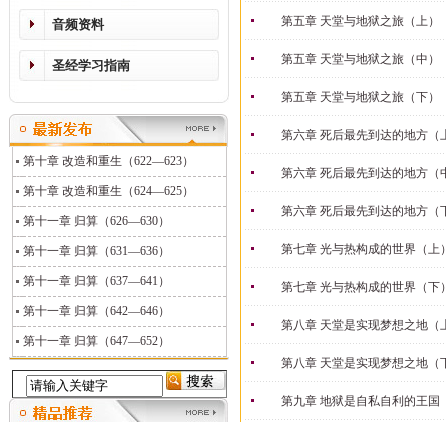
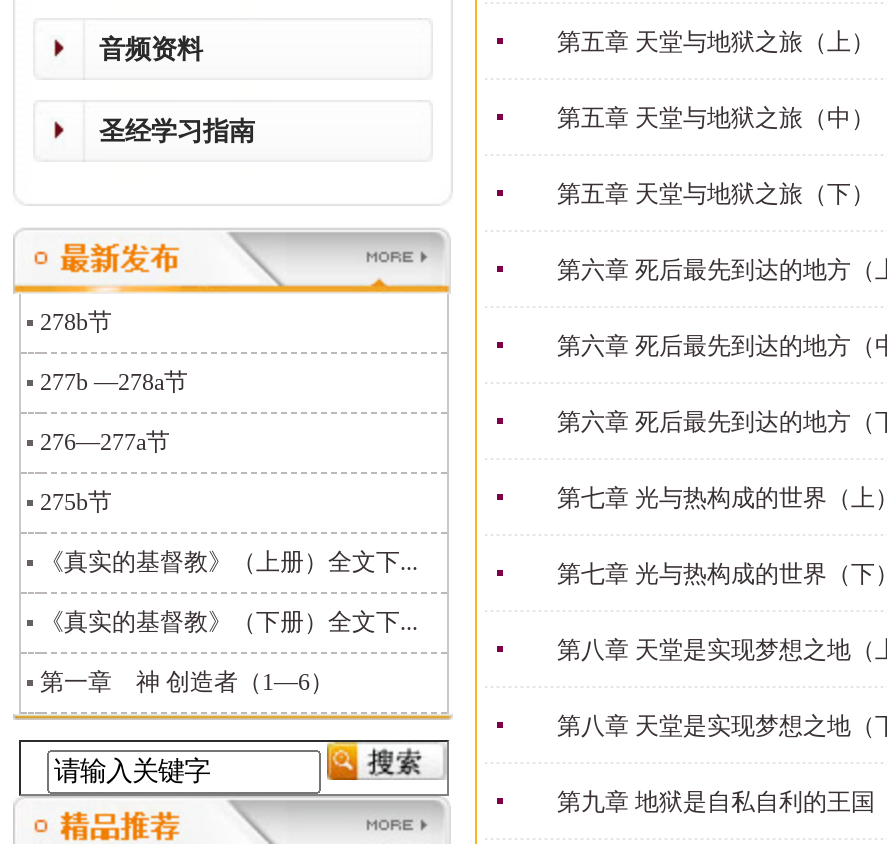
[22,154,193,168] 第十章 改造和重生（622—623） -> [40,308,112,336] 278b节
[22,184,193,198] 第十章 改造和重生（624—625） -> [40,368,188,396] 277b —278a节
[22,214,169,228] 第十一章 归算（626—630） -> [40,428,170,456] 276—277a节
[22,244,169,258] 第十一章 归算（631—636） -> [40,488,112,516] 275b节
[22,274,169,288] 第十一章 归算（637—641） -> [40,548,418,576] 《真实的基督教》（上册）全文下...
[22,304,169,318] 第十一章 归算（642—646） -> [40,608,418,636] 《真实的基督教》（下册）全文下...
[22,334,169,348] 第十一章 归算（647—652） -> [40,668,334,696] 第一章 神 创造者（1—6）

